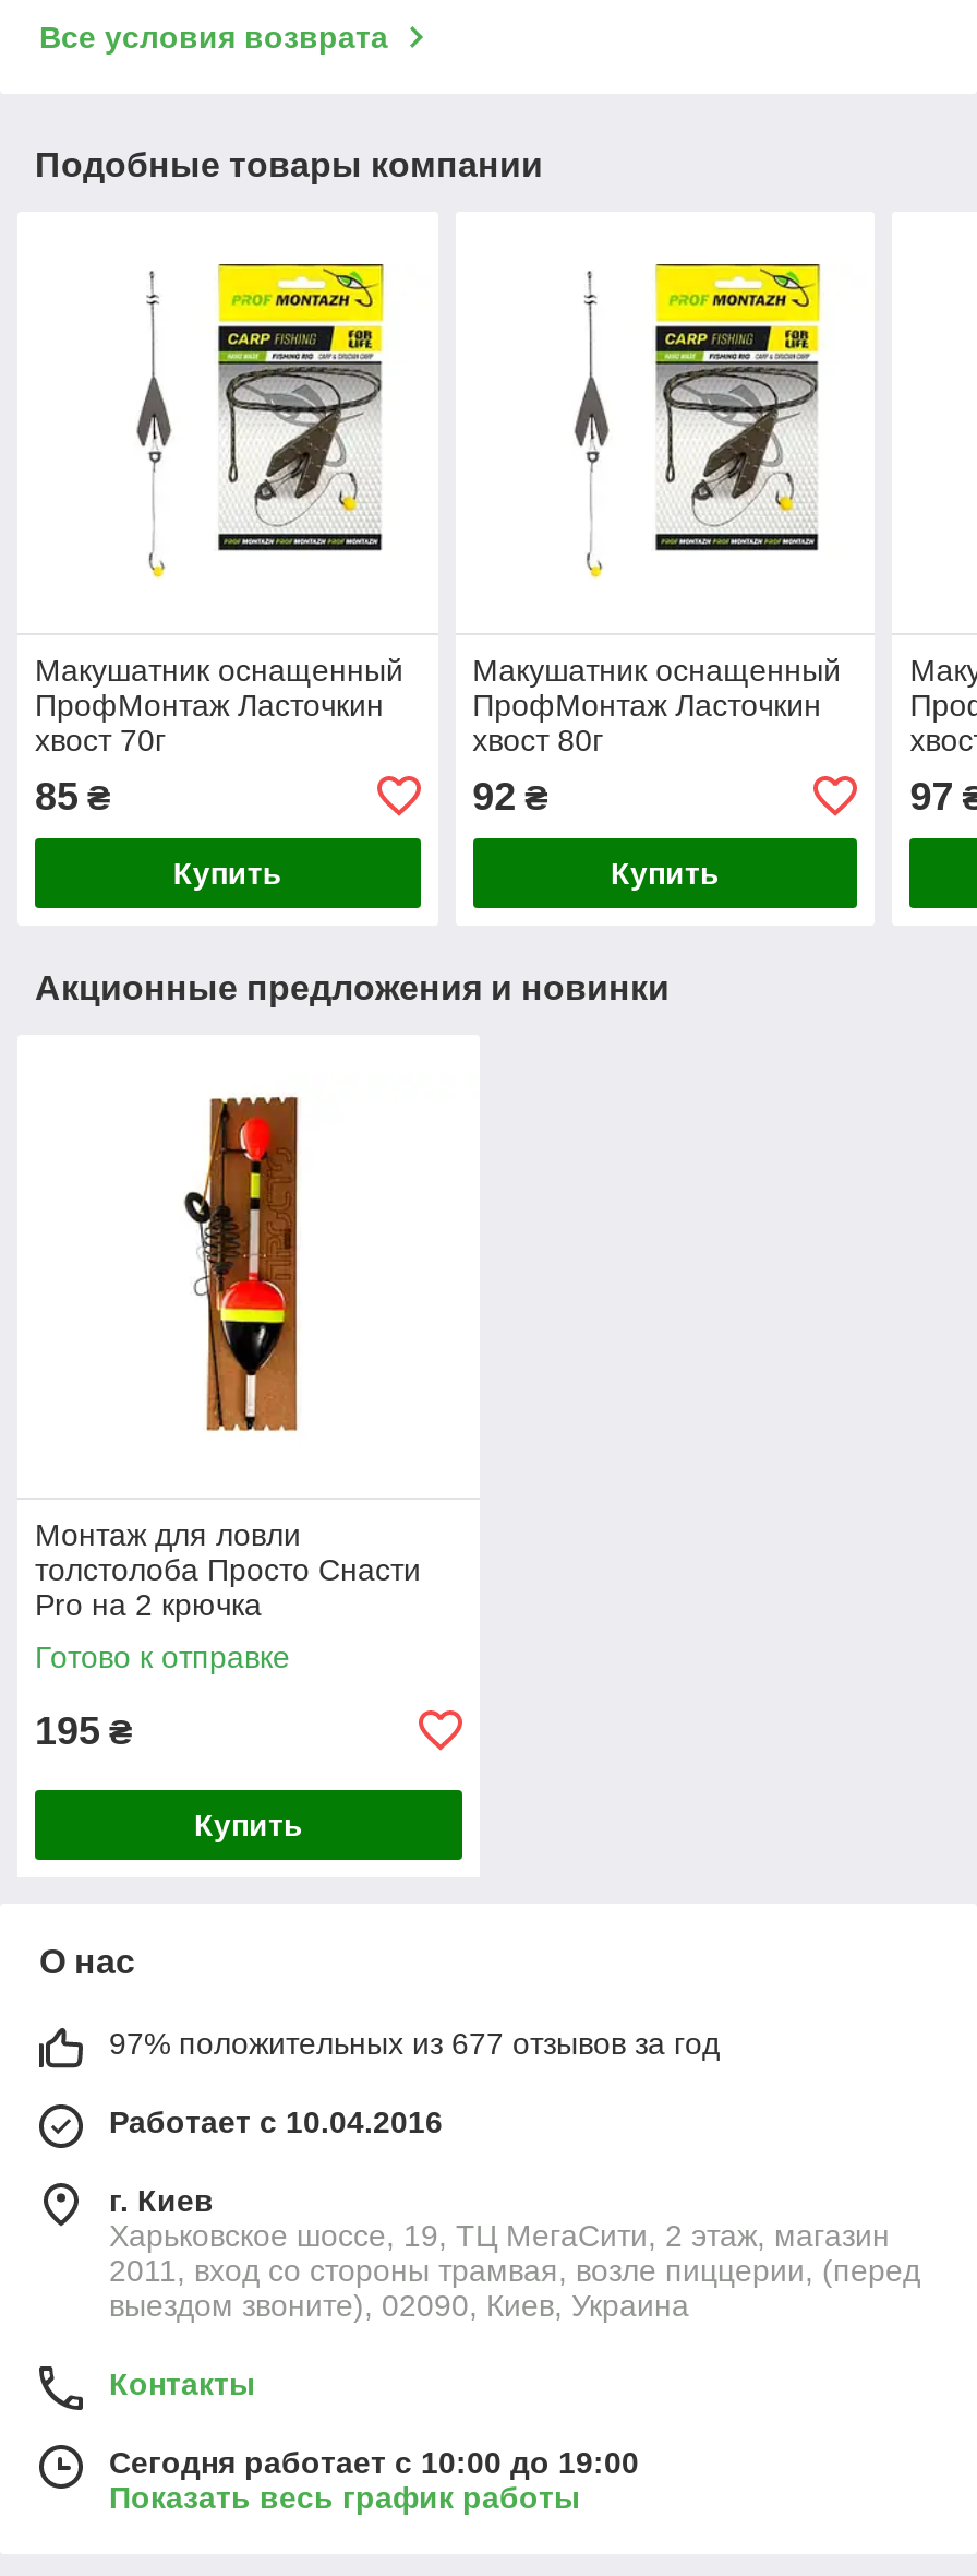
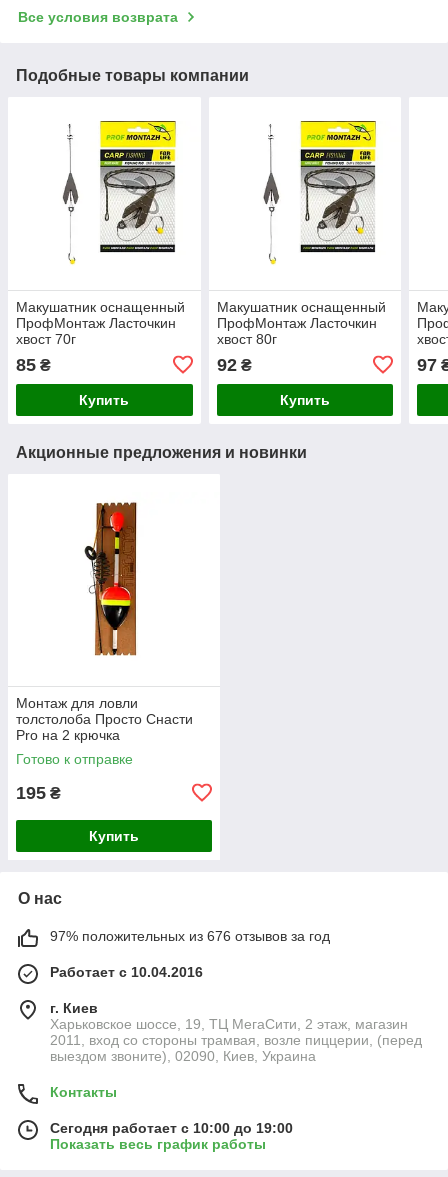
[109,2025,720,2060] 97% положительных из 677 отзывов за год -> [50,928,330,944] 97% положительных из 676 отзывов за год

